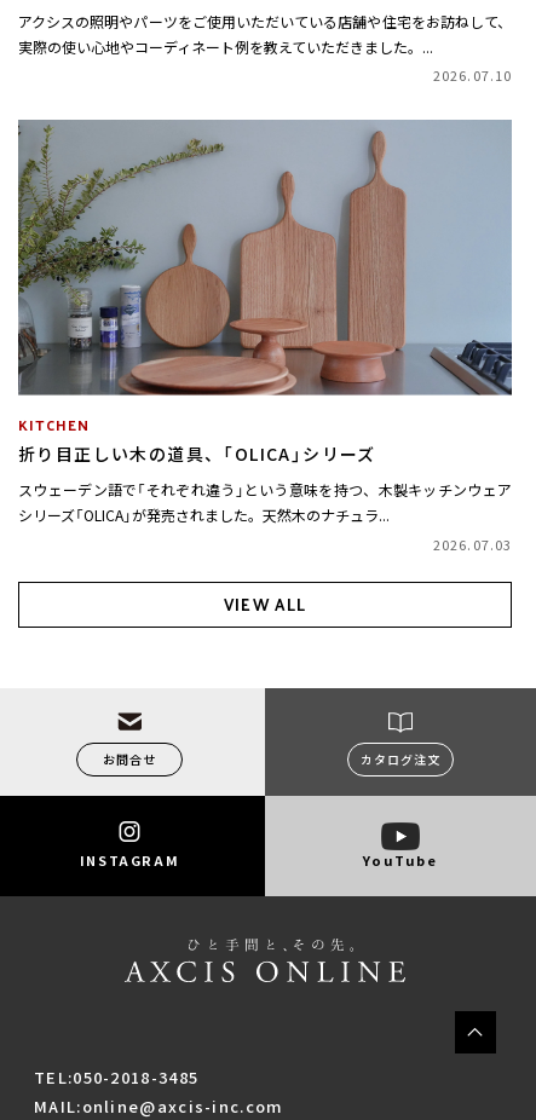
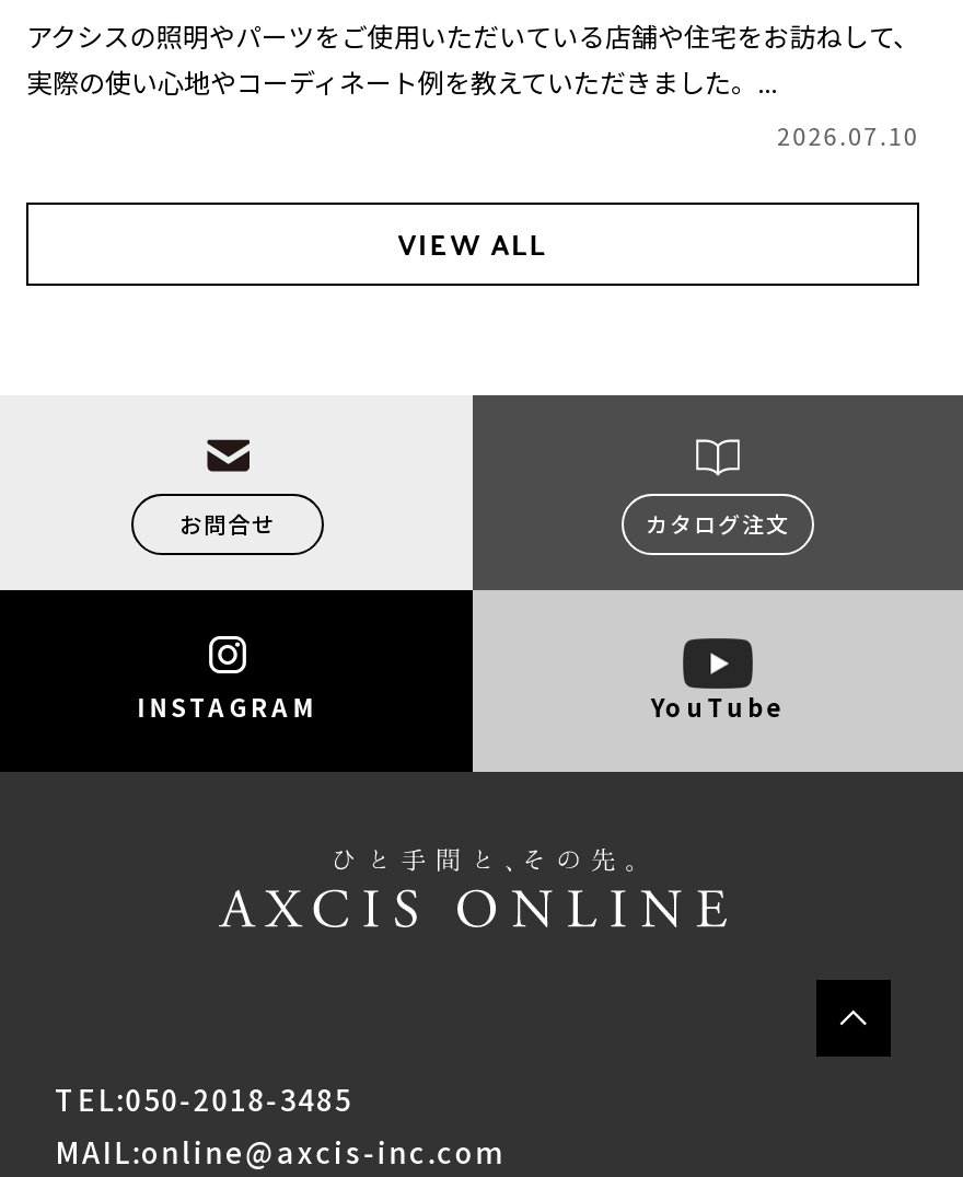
[17,119,512,555] [image] | KITCHEN | 折り目正しい木の道具、「OLICA」シリーズ | スウェーデン語で「それぞれ違う」という意味を持つ、木製キッチンウェア | シリーズ「OLICA」が発売されました。天然木のナチュラ... | 2026.07.03 -> none

